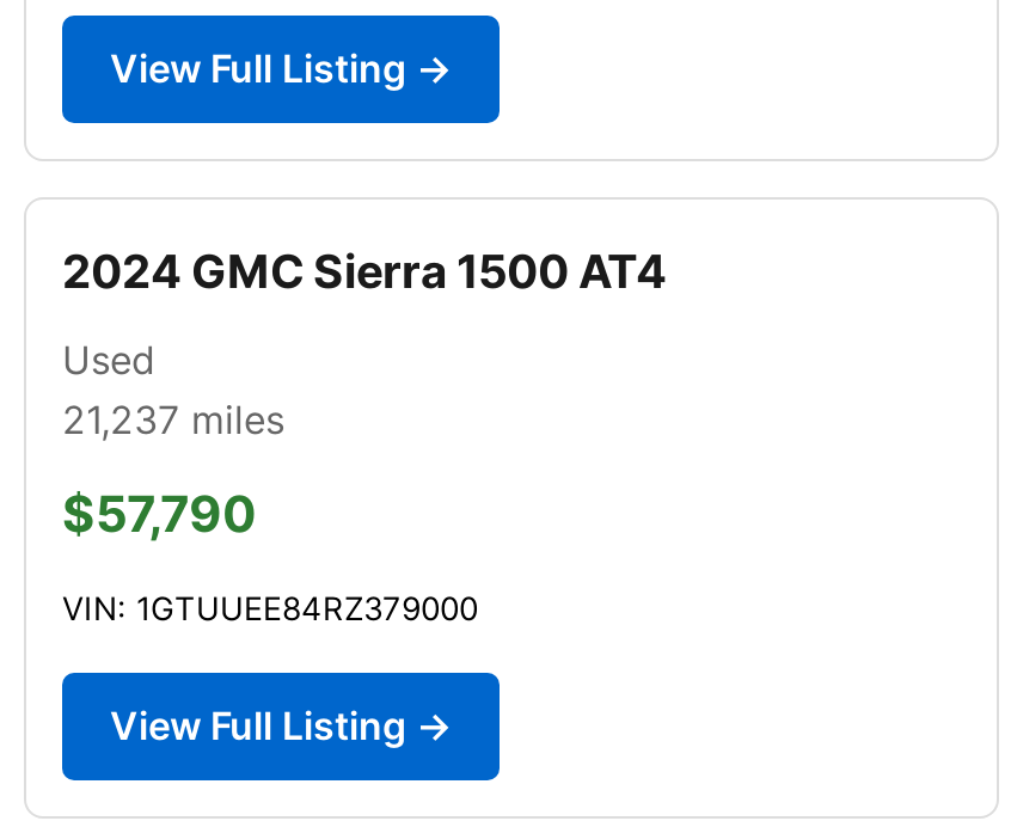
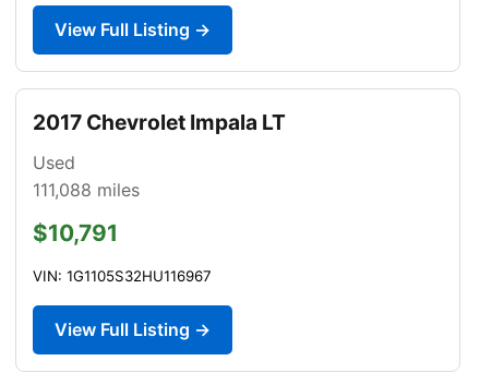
[62,242,667,300] 2024 GMC Sierra 1500 AT4 -> [33,109,286,135] 2017 Chevrolet Impala LT
[62,395,284,443] 21,237 miles -> [33,179,140,201] 111,088 miles
[62,484,256,544] $57,790 -> [33,219,118,246] $10,791
[62,589,478,627] VIN: 1GTUUEE84RZ379000 -> [33,267,212,285] VIN: 1G1105S32HU116967

